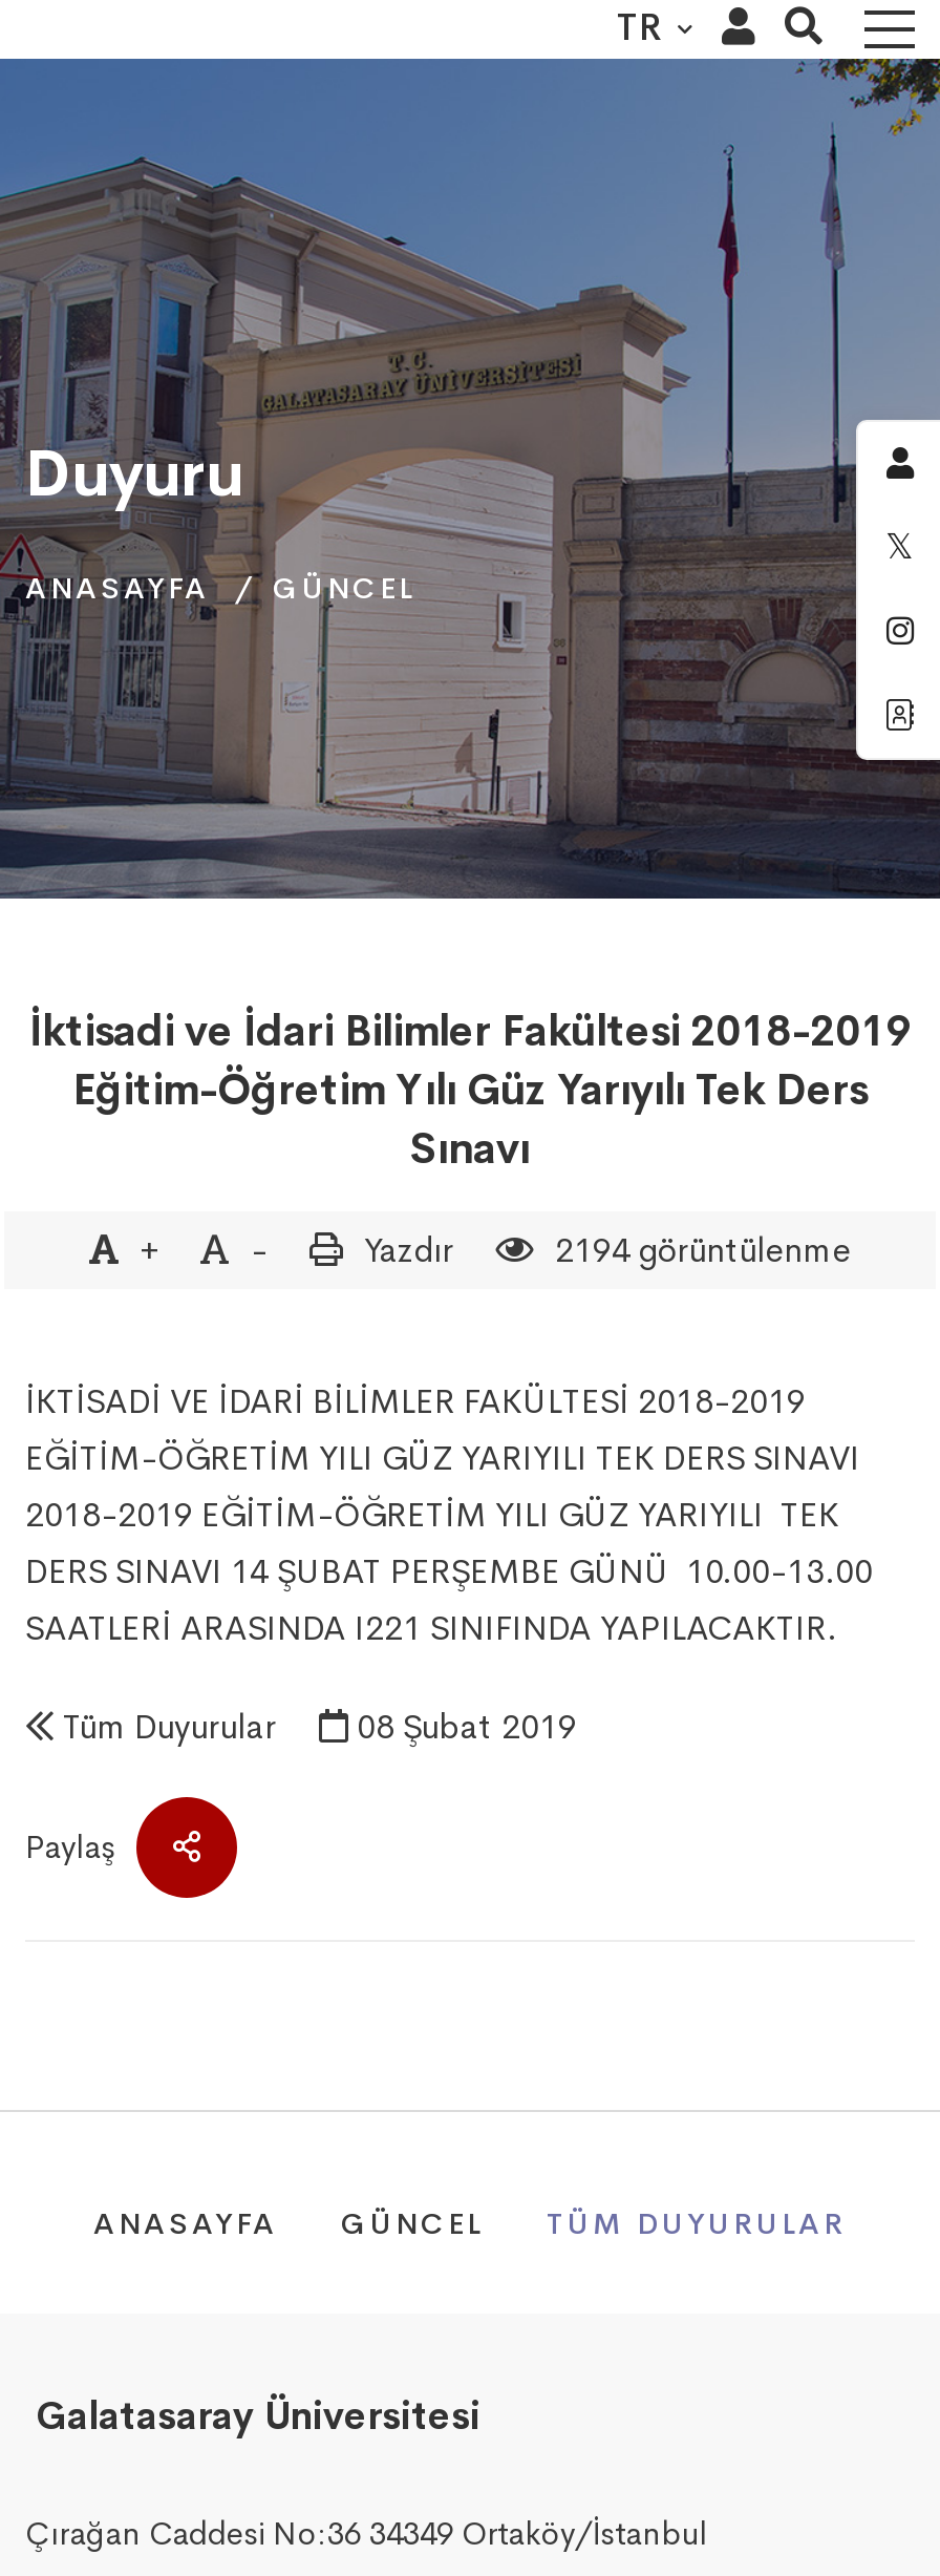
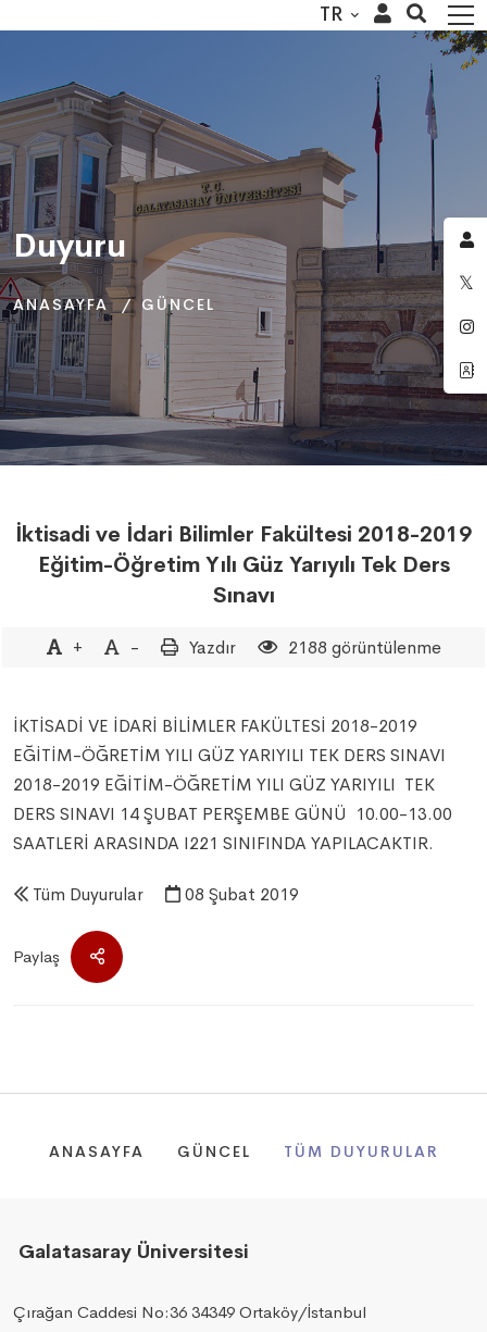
[547,1228,851,1272] 2194 görüntülenme -> [283,636,441,659] 2188 görüntülenme

